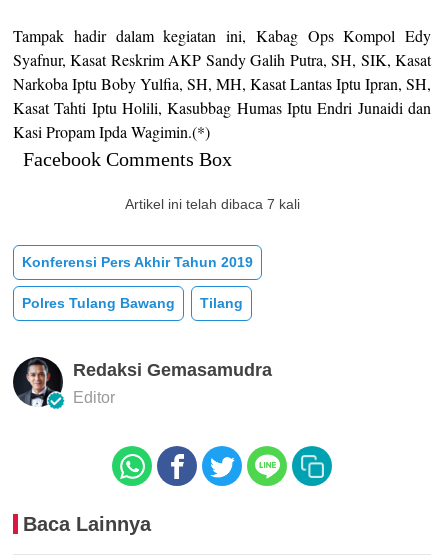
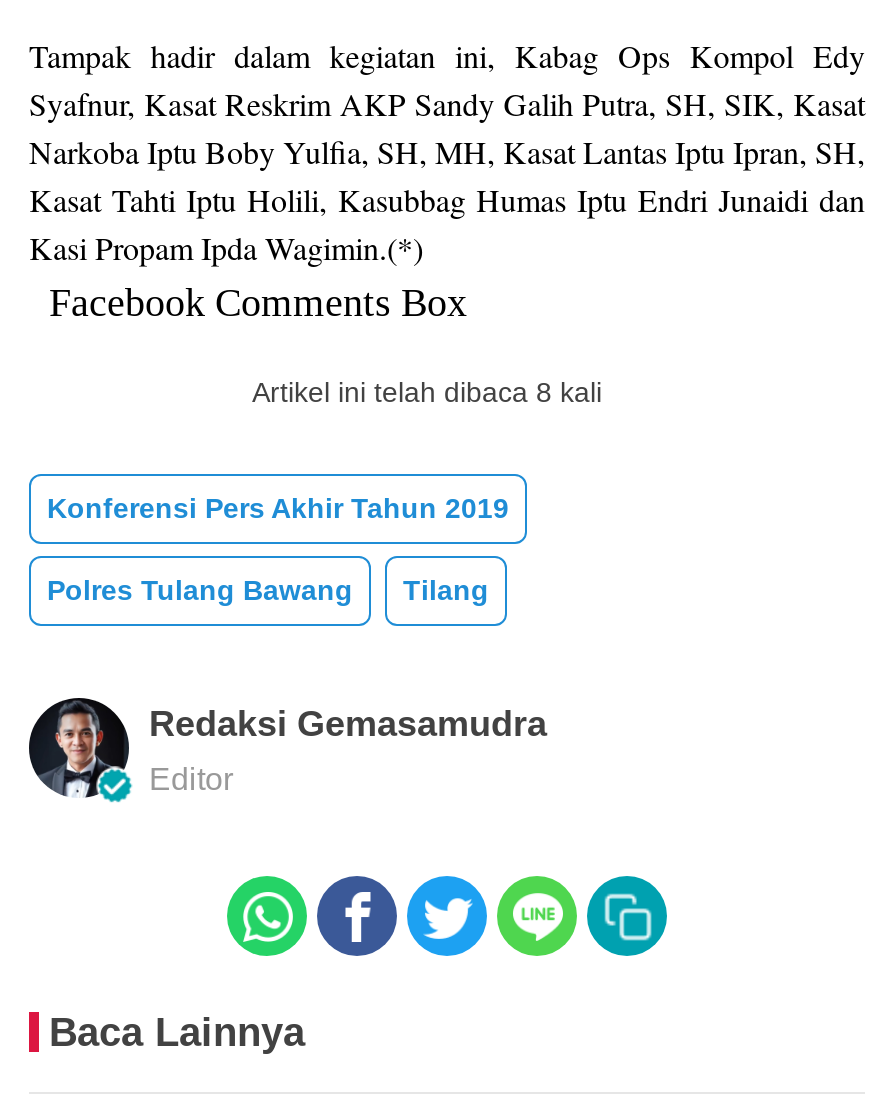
[124,196,299,212] Artikel ini telah dibaca 7 kali -> [252,375,602,407] Artikel ini telah dibaca 8 kali

